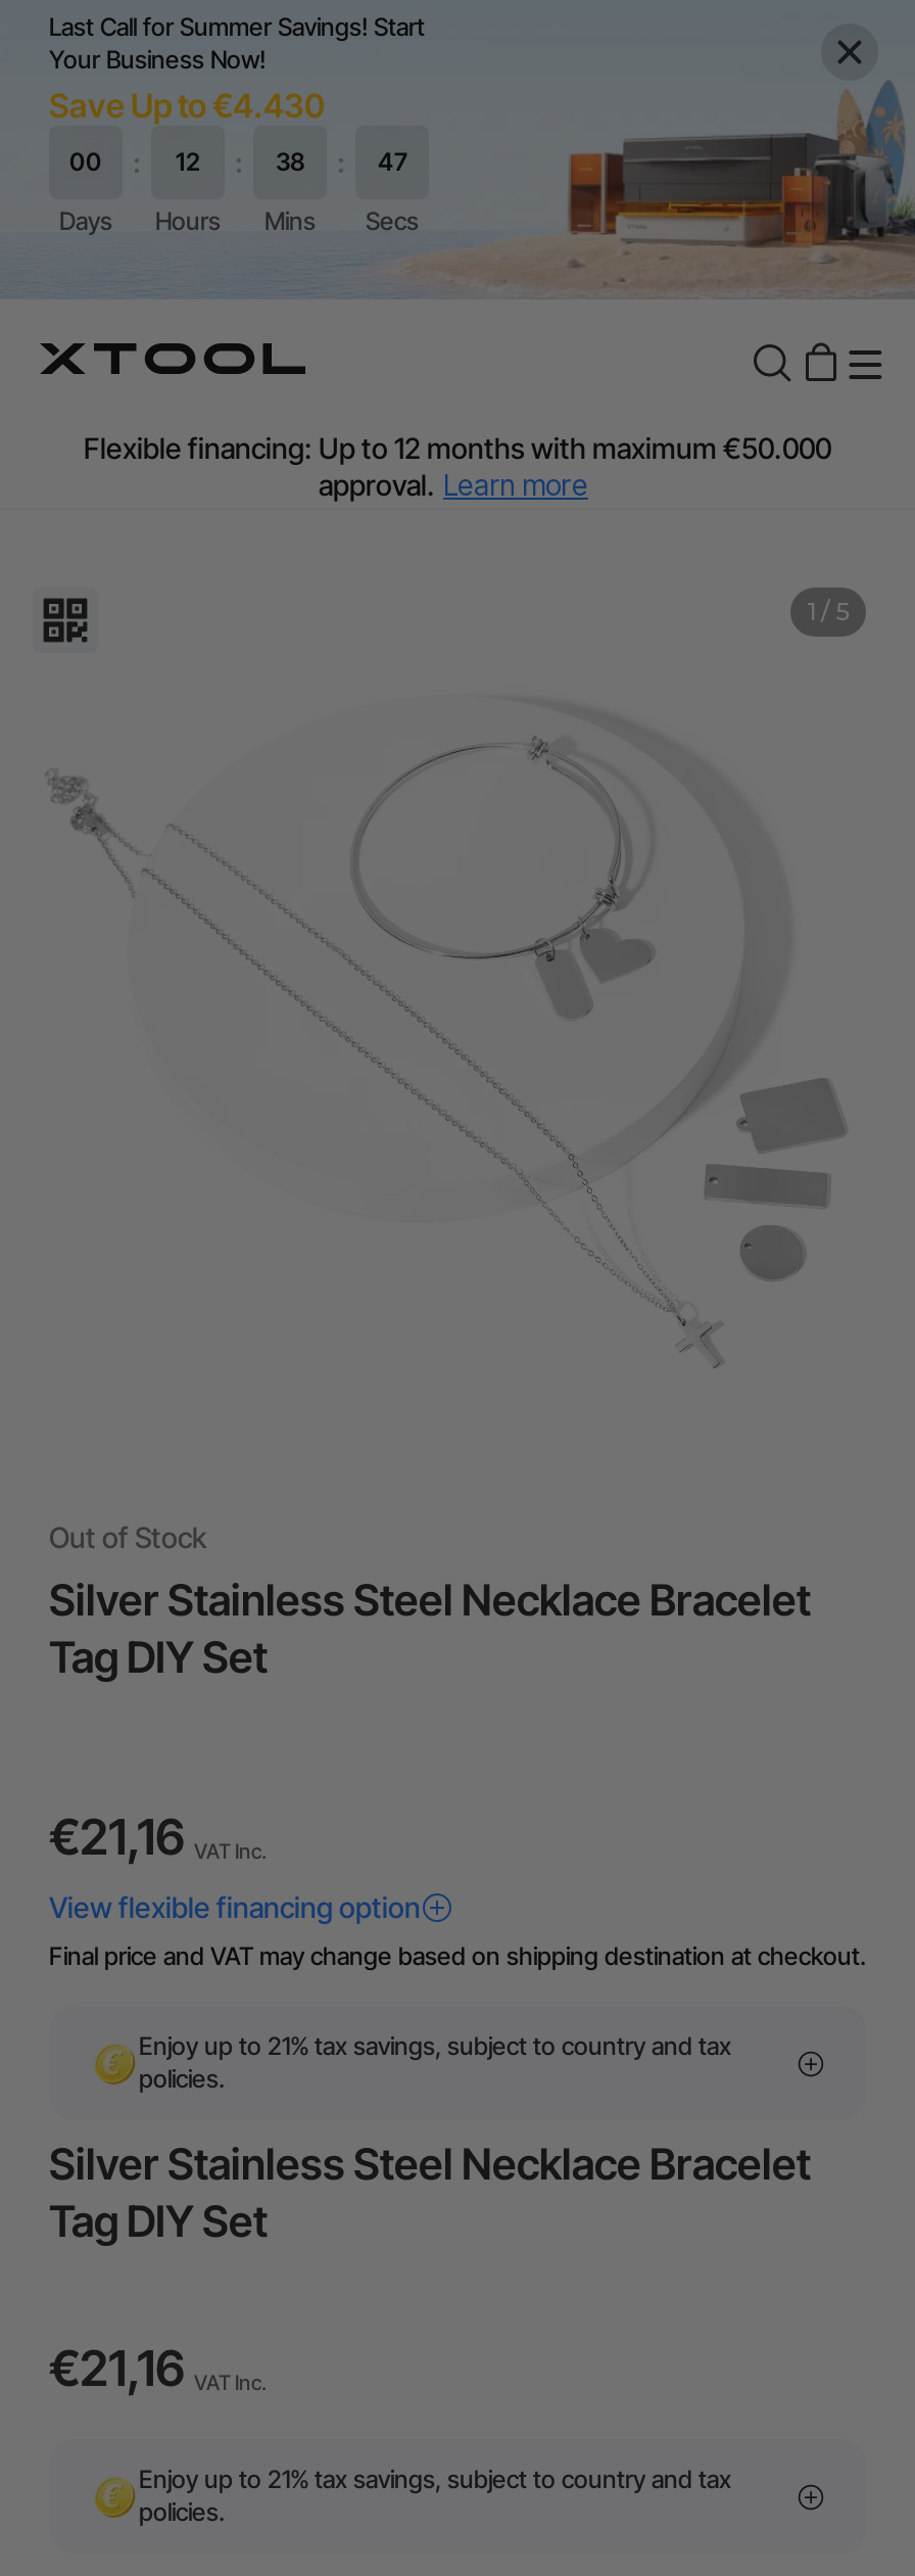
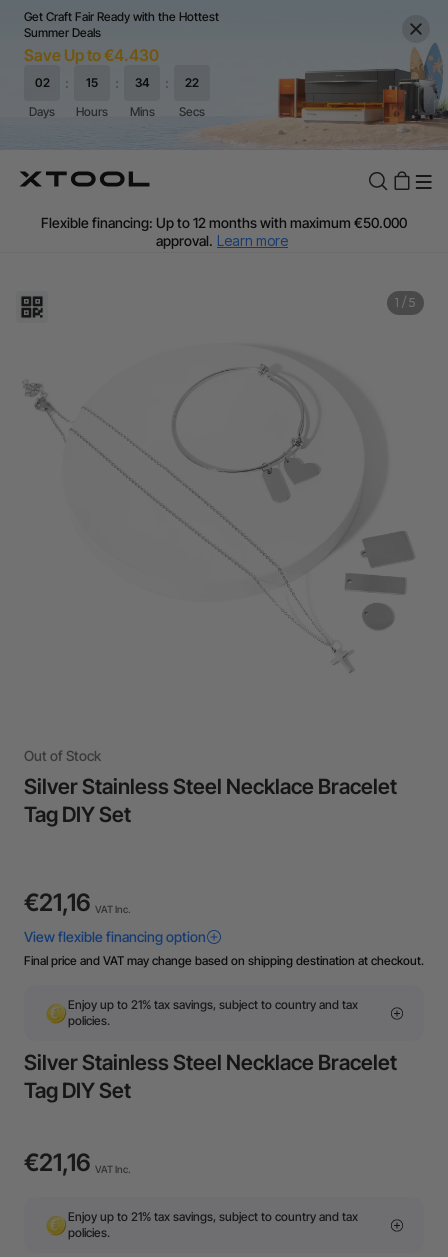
[49,11,425,75] Last Call for Summer Savings! Start | Your Business Now! -> [24,9,219,40] Get Craft Fair Ready with the Hottest | Summer Deals

